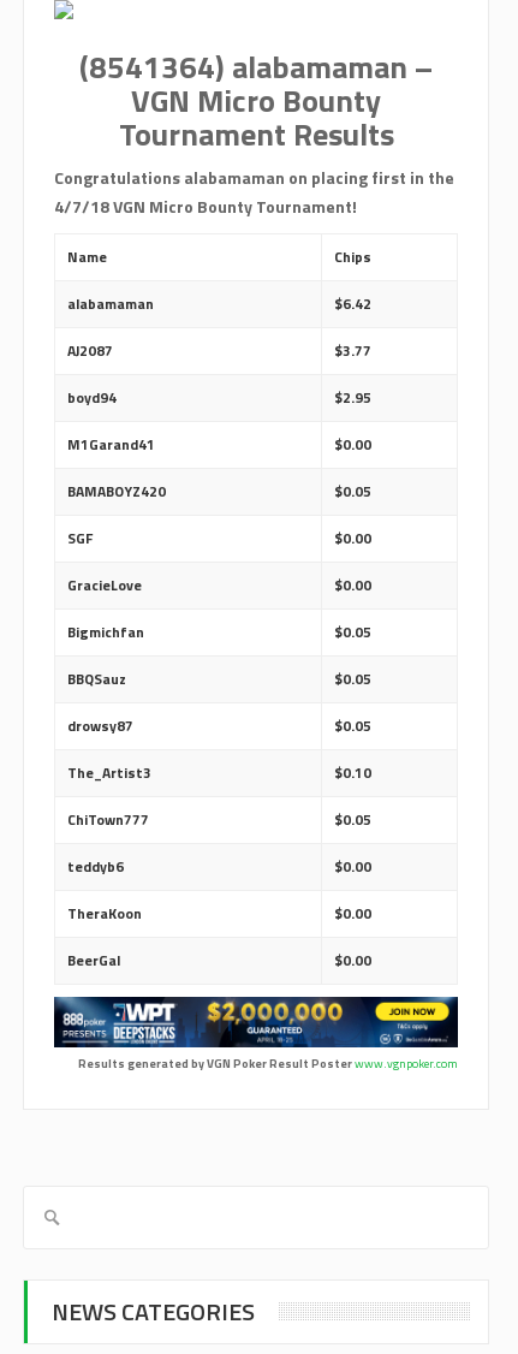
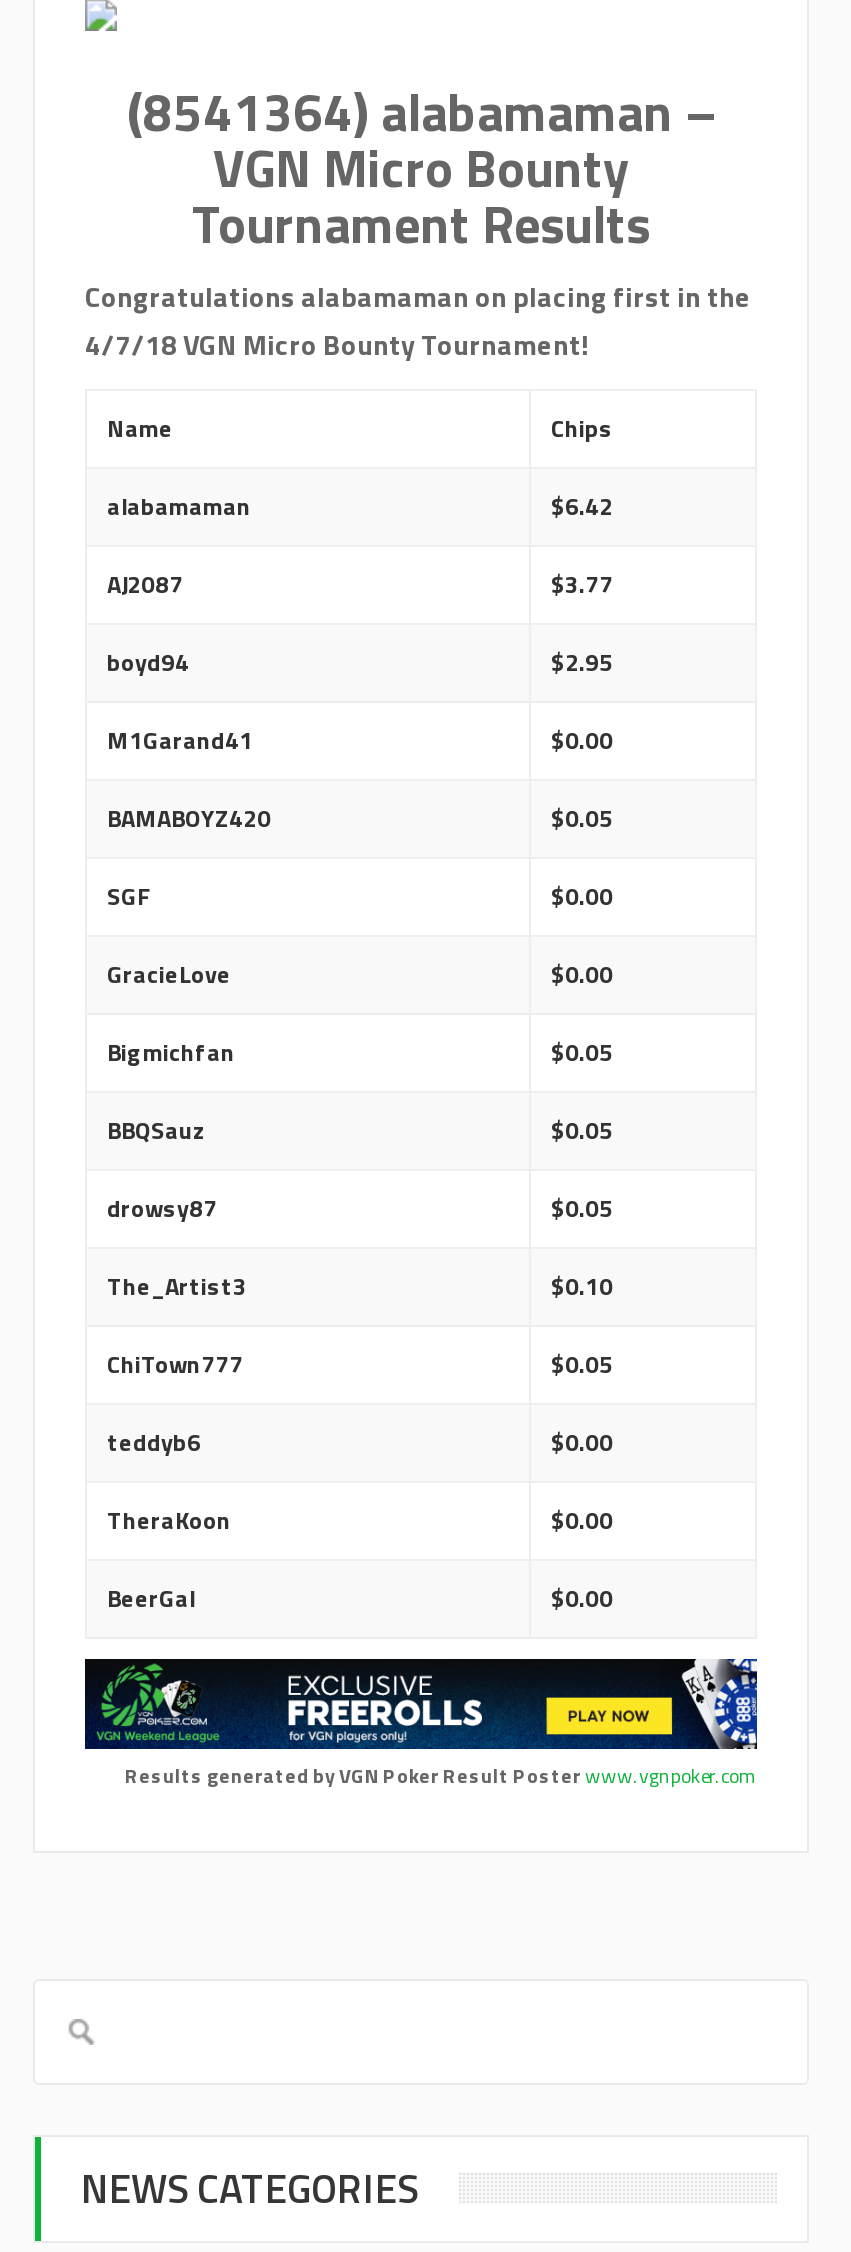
[54,996,459,1049] [image] -> [85,1658,759,1752] [image]

